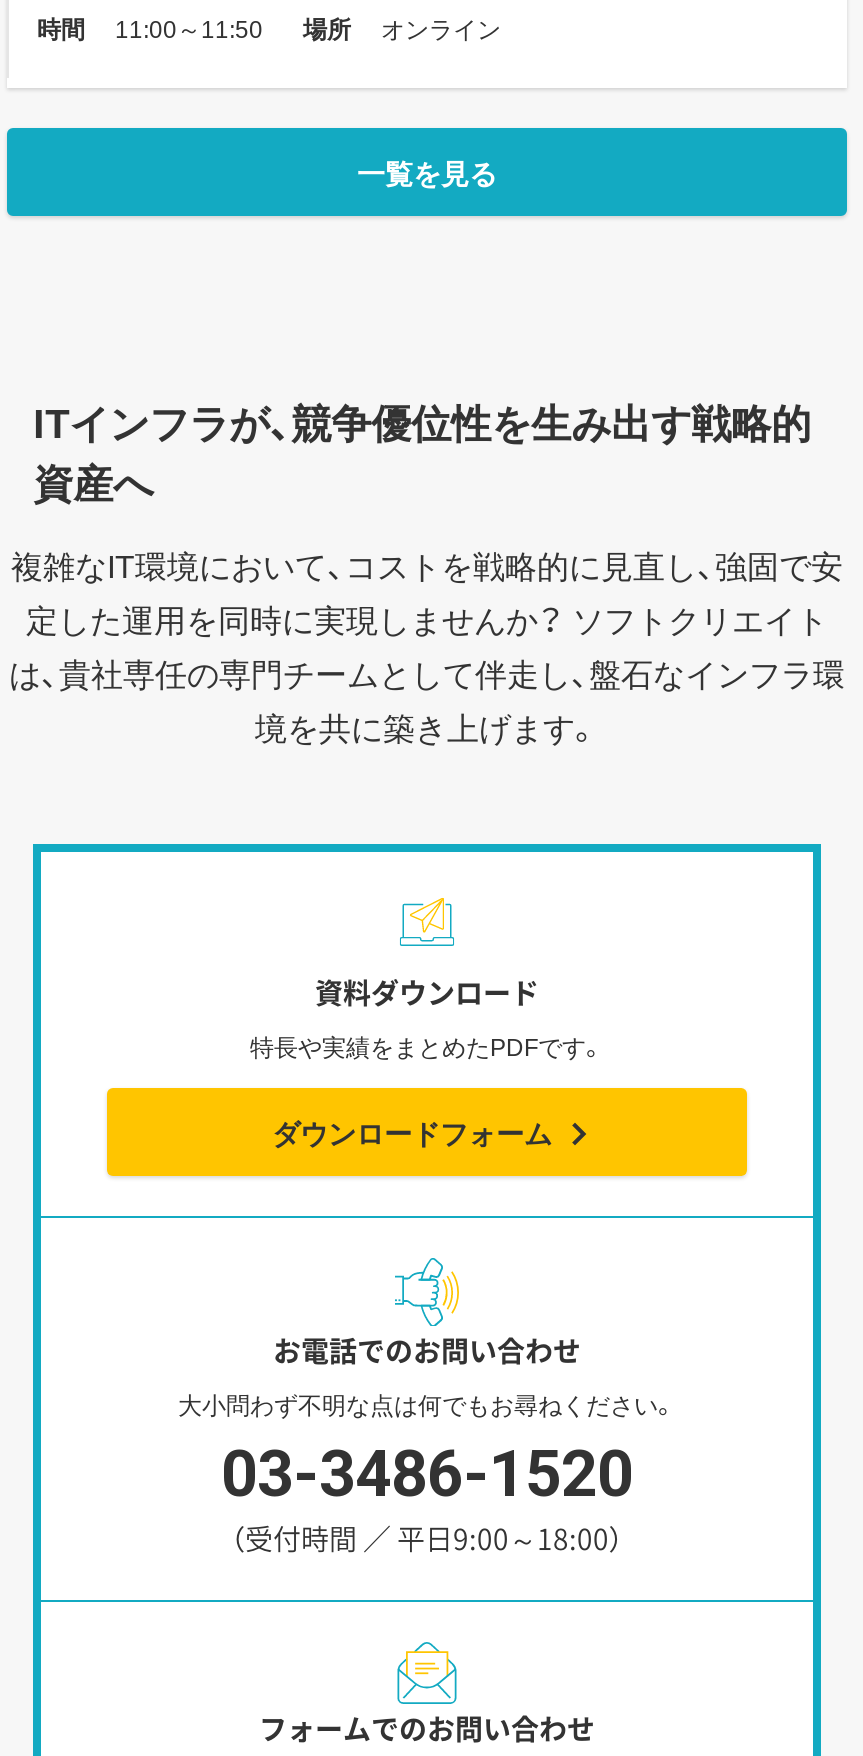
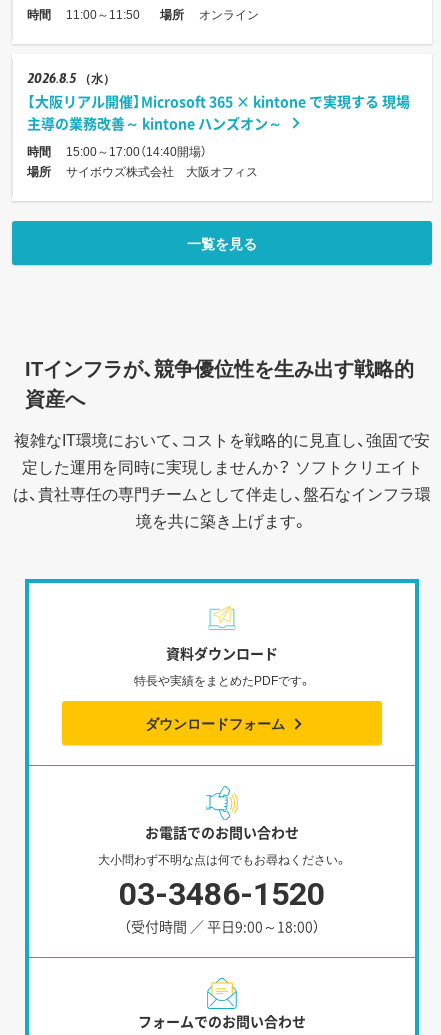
none -> [27,69,410,180] 2026 8.5 （水） | 【大阪リアル開催】Microsoft 365 × kintone で実現する 現場 | 主導の業務改善～ kintone ハンズオン～ | 時間 | 15:00～17:00（14:40開場） | 場所 | サイボウズ株式会社 大阪オフィス

